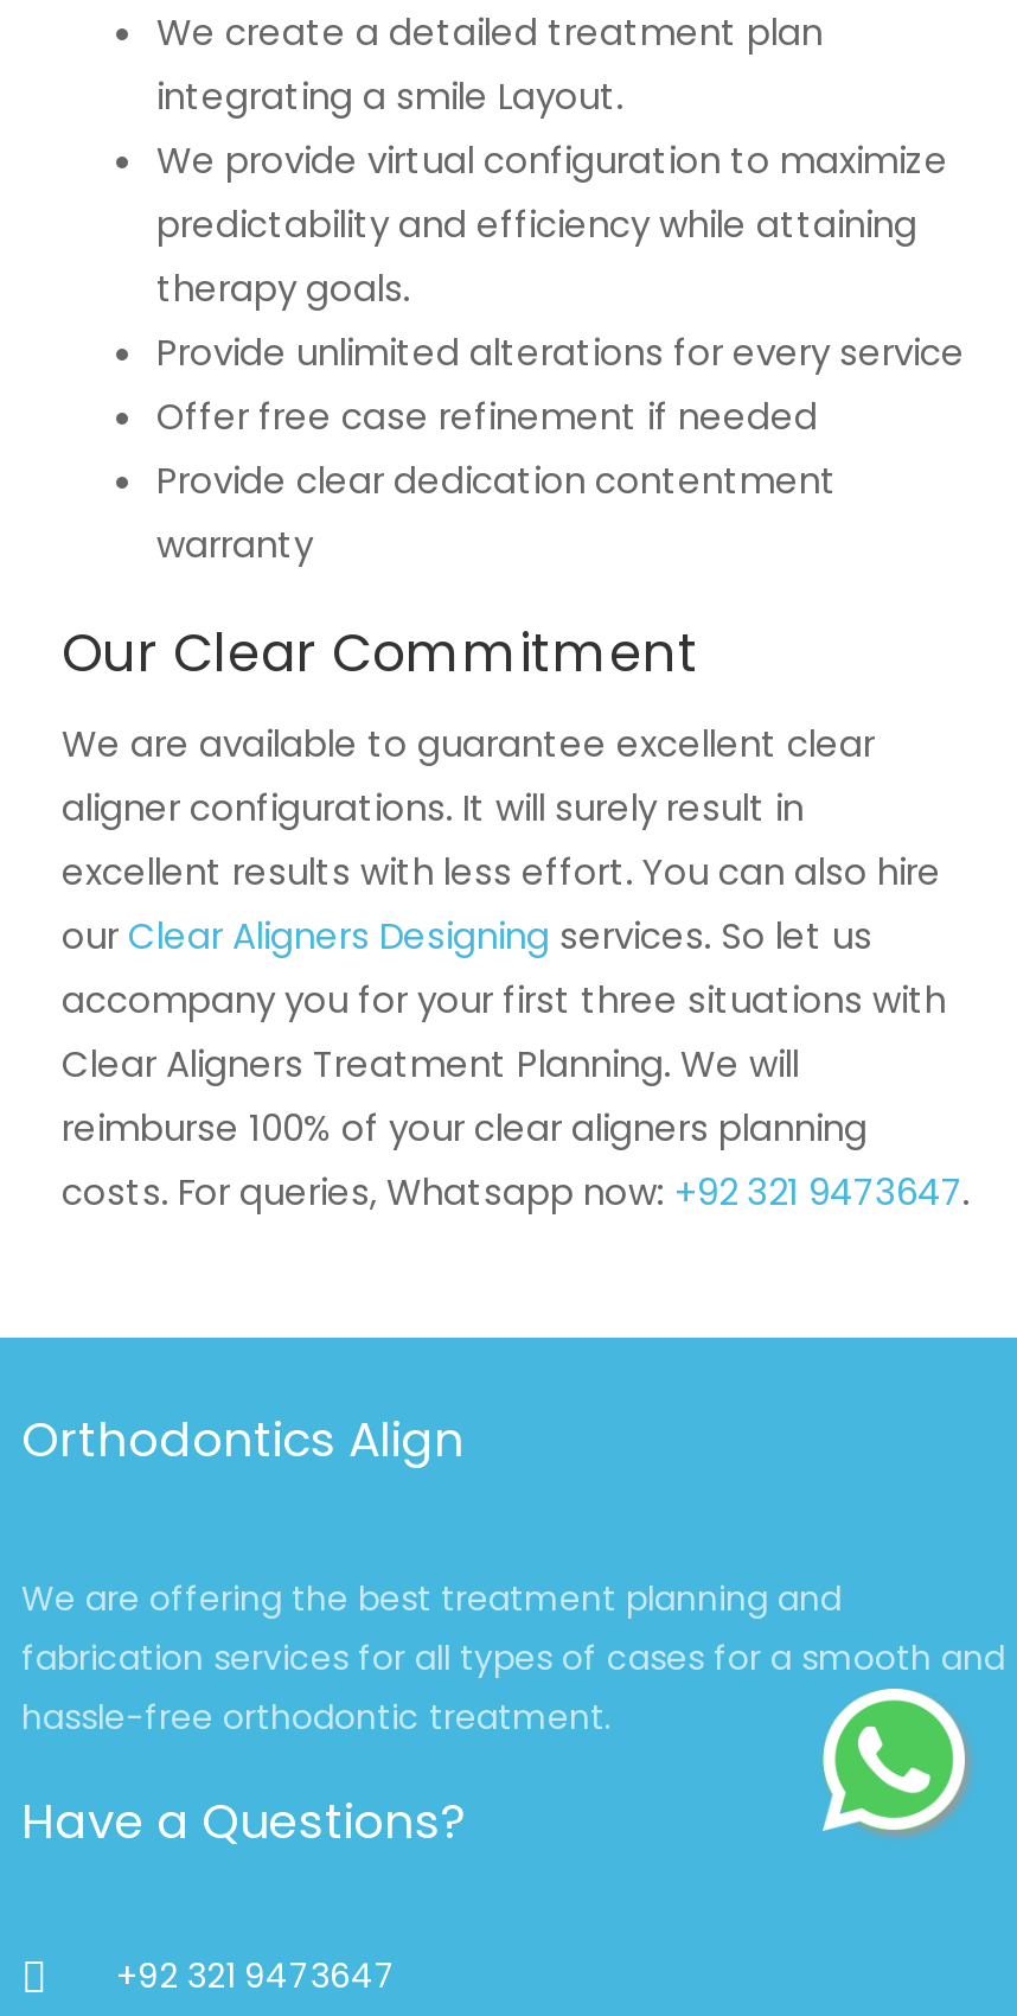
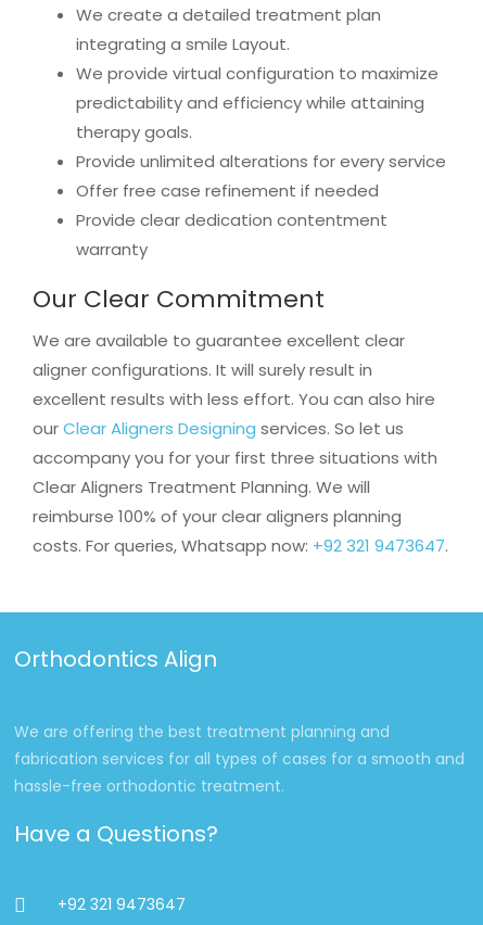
[820,1689,972,1838] [image] -> none

